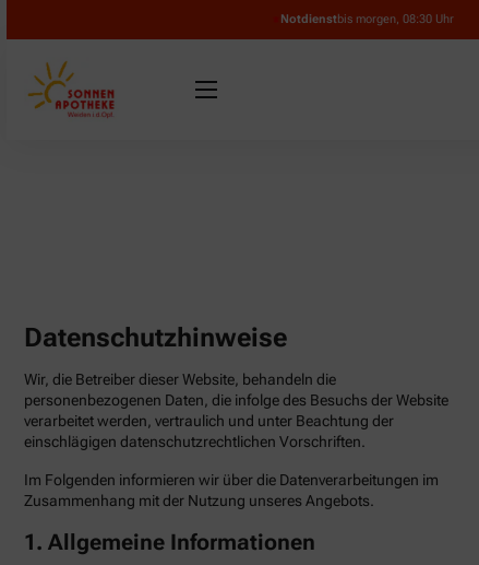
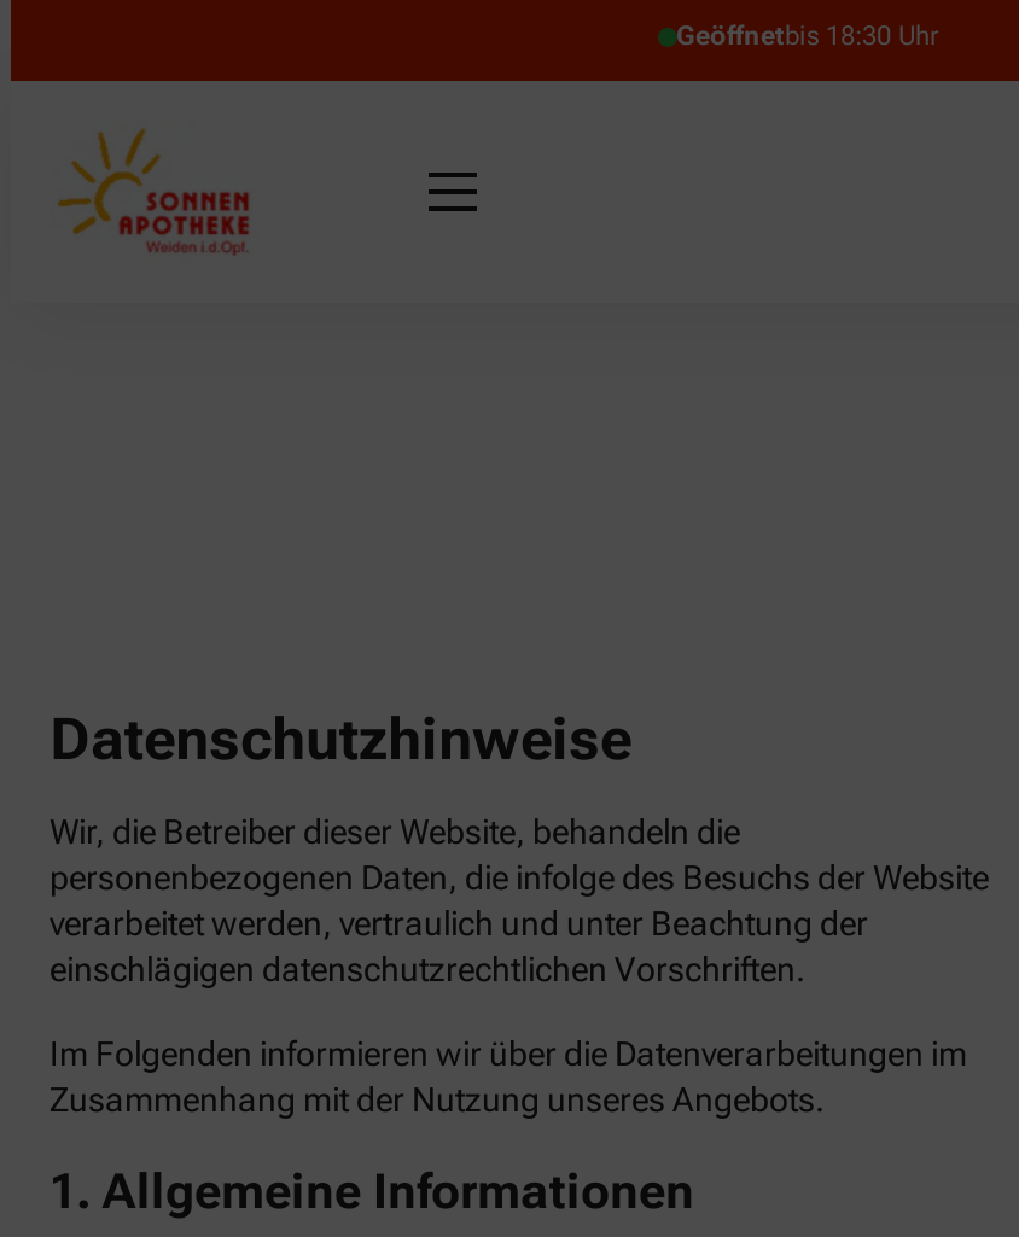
[280,12,453,26] Notdienstbis morgen, 08:30 Uhr -> [676,21,939,52] Geöffnetbis 18:30 Uhr

